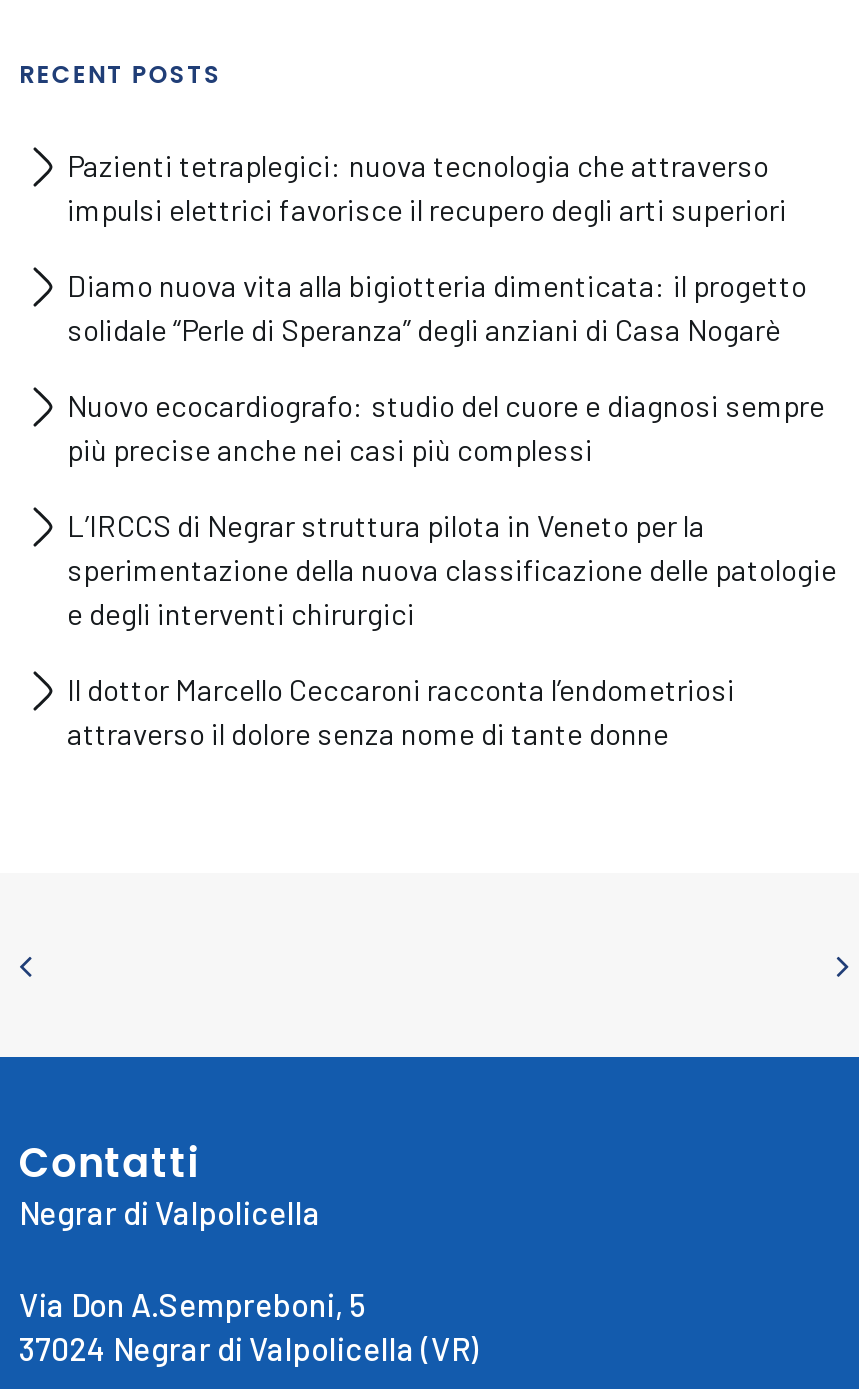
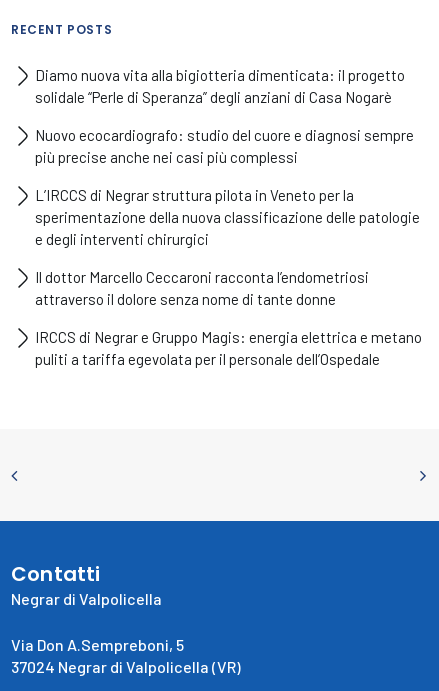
[67,147,787,227] Pazienti tetraplegici: nuova tecnologia che attraverso | impulsi elettrici favorisce il recupero degli arti superiori -> none
moved [67,267,837,751] -> [35,66,420,308]: Diamo nuova vita alla bigiotteria dimenticata: il progetto | solidale “Perle di Speranza” degli anziani di Casa Nogarè | Nuovo ecocardiografo: studio del cuore e diagnosi sempre | ... | Il dottor Marcello Ceccaroni racconta l’endometriosi | attraverso il dolore senza nome di tante donne
none -> [35,328,422,368] IRCCS di Negrar e Gruppo Magis: energia elettrica e metano | puliti a tariffa egevolata per il personale dell’Ospedale

